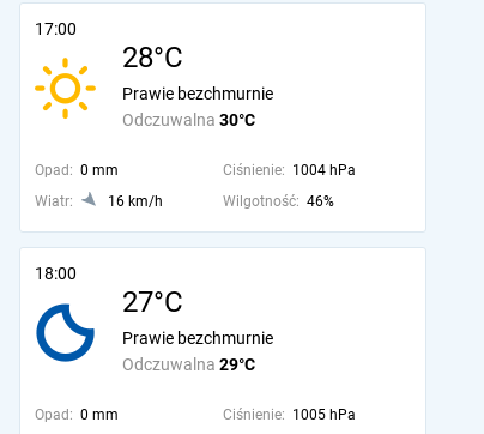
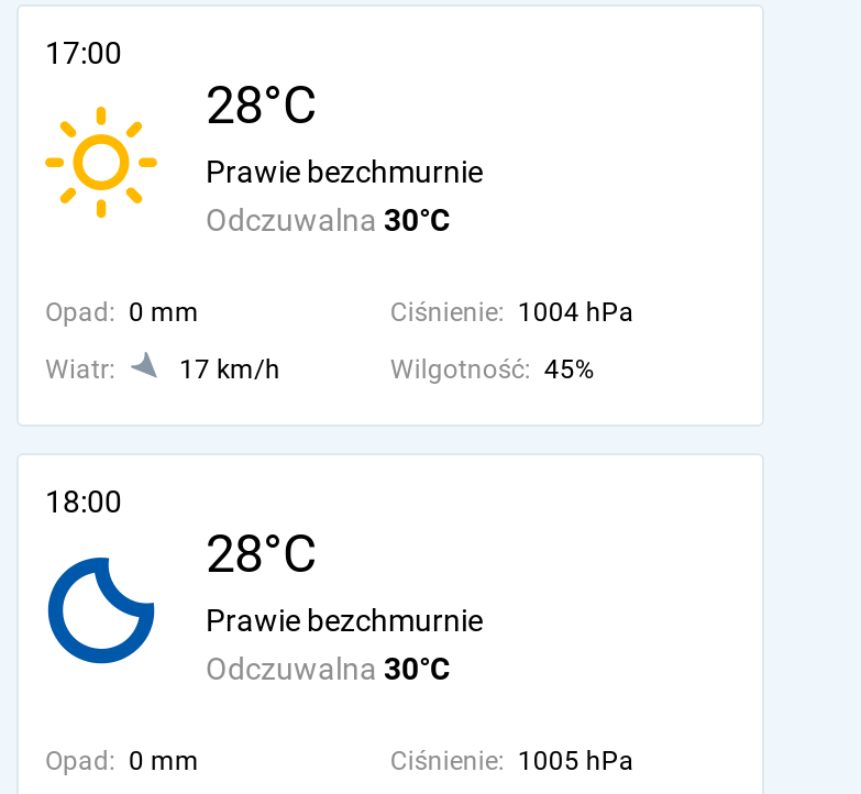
[108,193,163,210] 16 km/h -> [179,354,280,385] 17 km/h
[223,193,334,210] Wilgotność: 46% -> [390,354,595,385] Wilgotność: 45%
[122,285,183,319] 27°C -> [206,523,318,585] 28°C
[122,355,255,374] Odczuwalna 29°C -> [206,651,450,686] Odczuwalna 30°C

